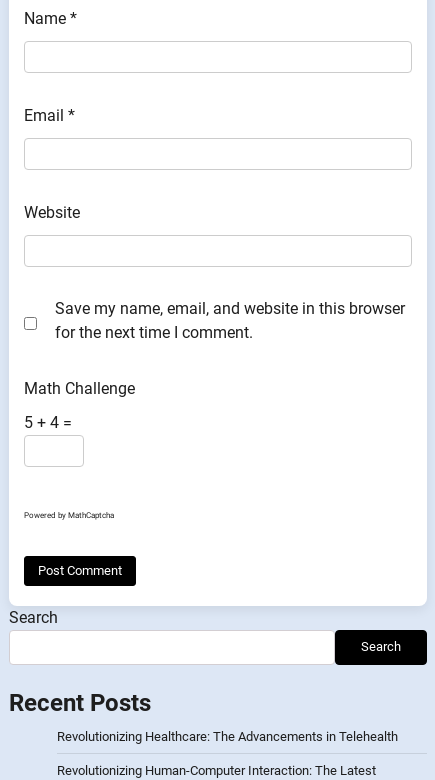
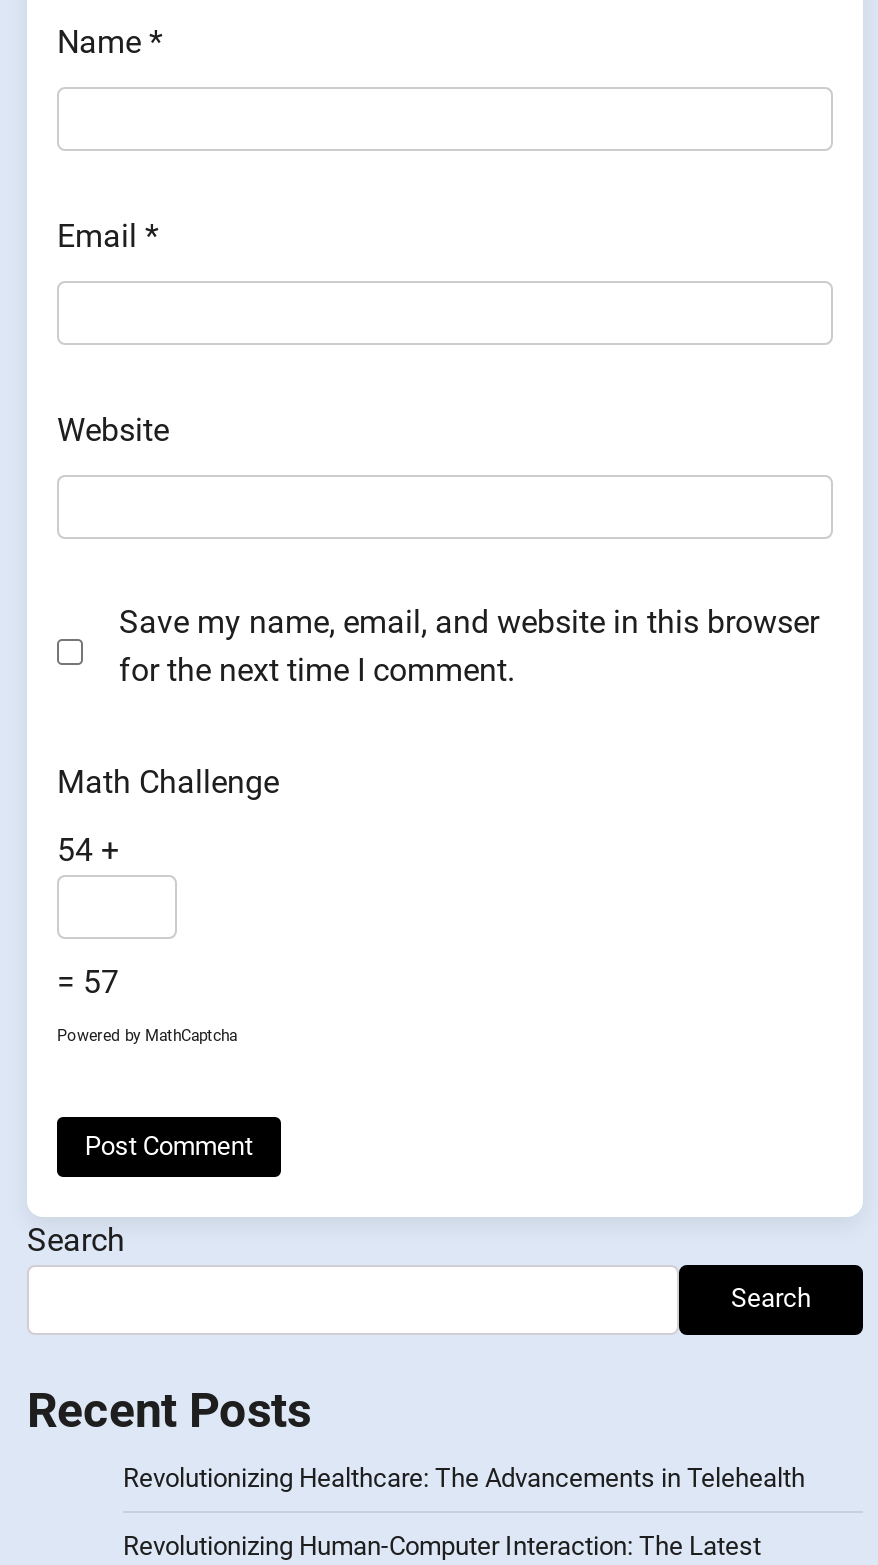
[24,413,72,432] 5 + 4 = -> [57,832,119,1002] 54 + | = 57

